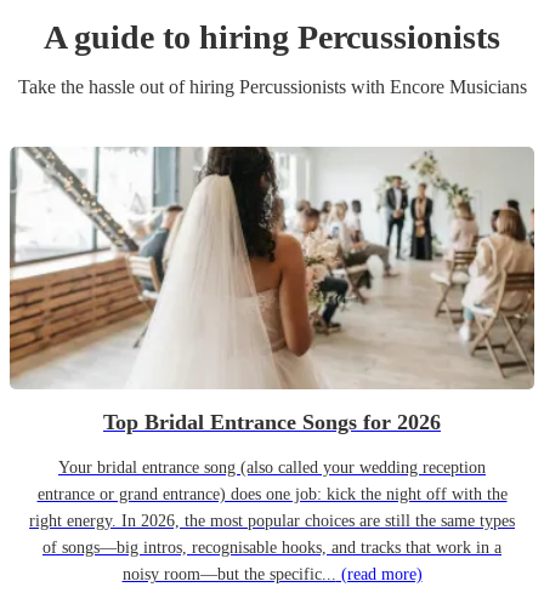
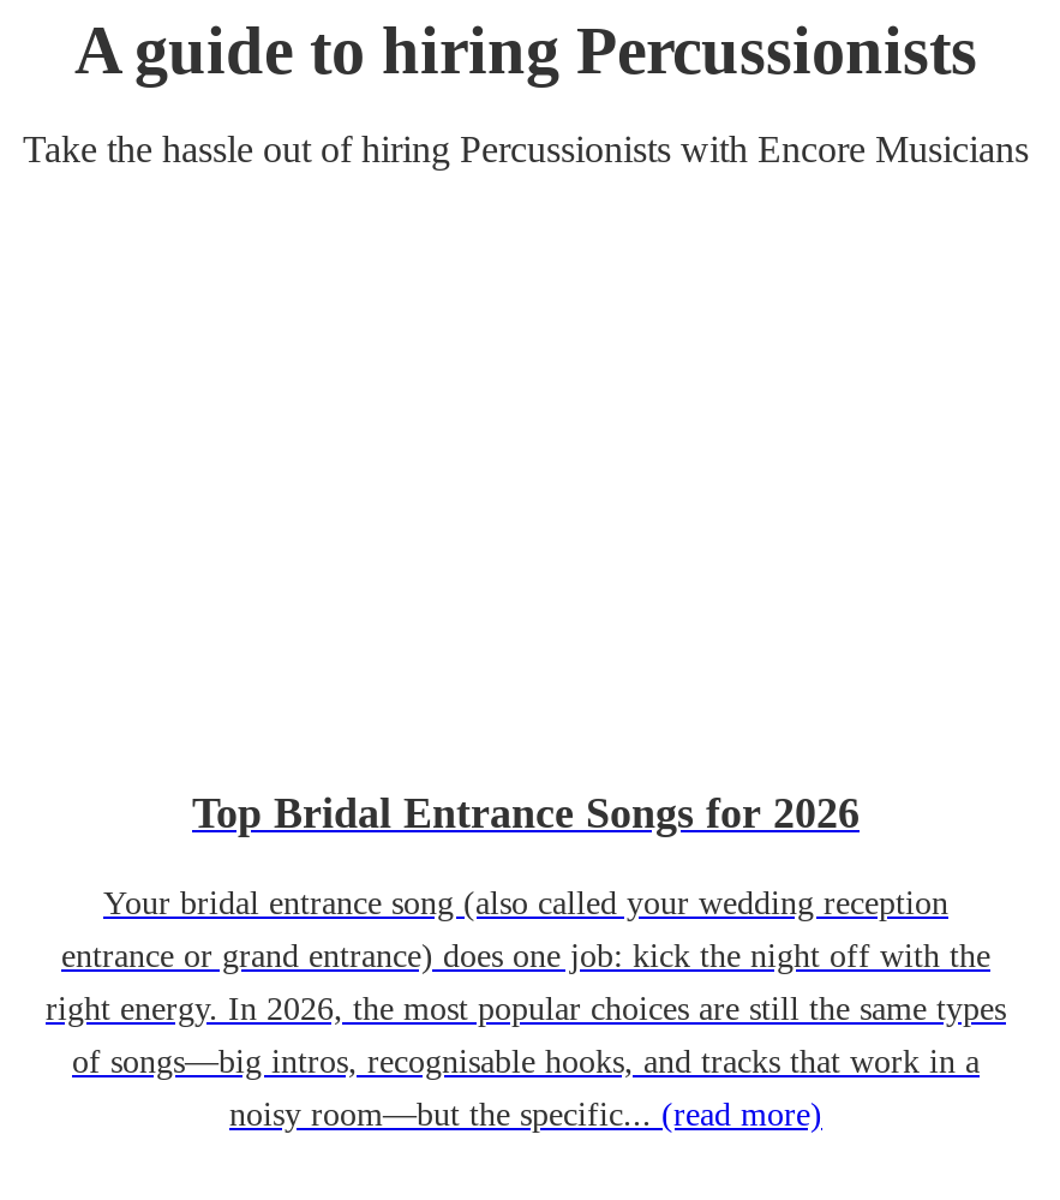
[8,146,535,391] [image] -> none

